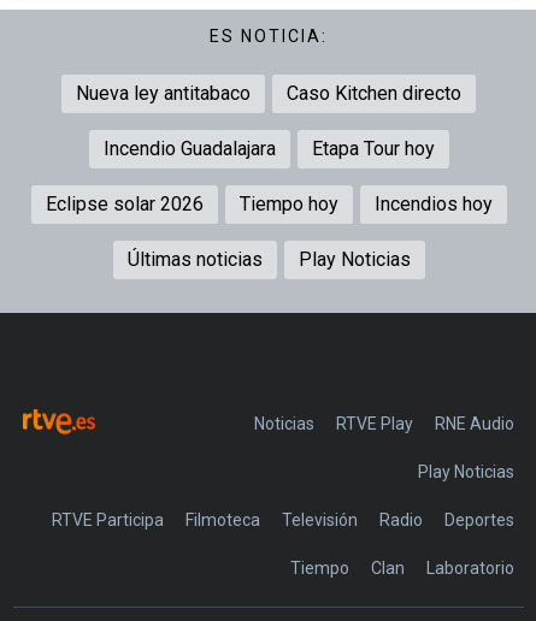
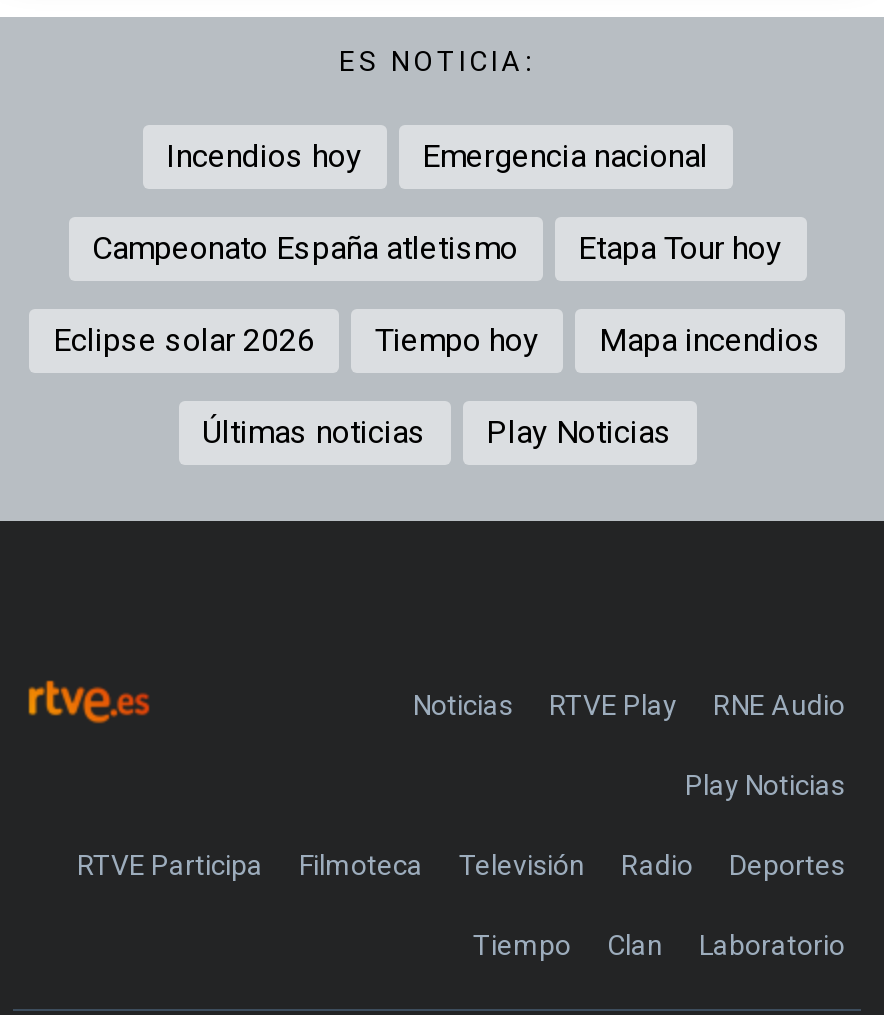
[76,82,461,105] Nueva ley antitabaco | Caso Kitchen directo -> [422,137,708,175] Emergencia nacional
[103,137,275,160] Incendio Guadalajara -> [92,229,518,267] Campeonato España atletismo
moved [374,193,492,216] -> [166,137,362,175]: Incendios hoy
none -> [599,321,821,359] Mapa incendios

